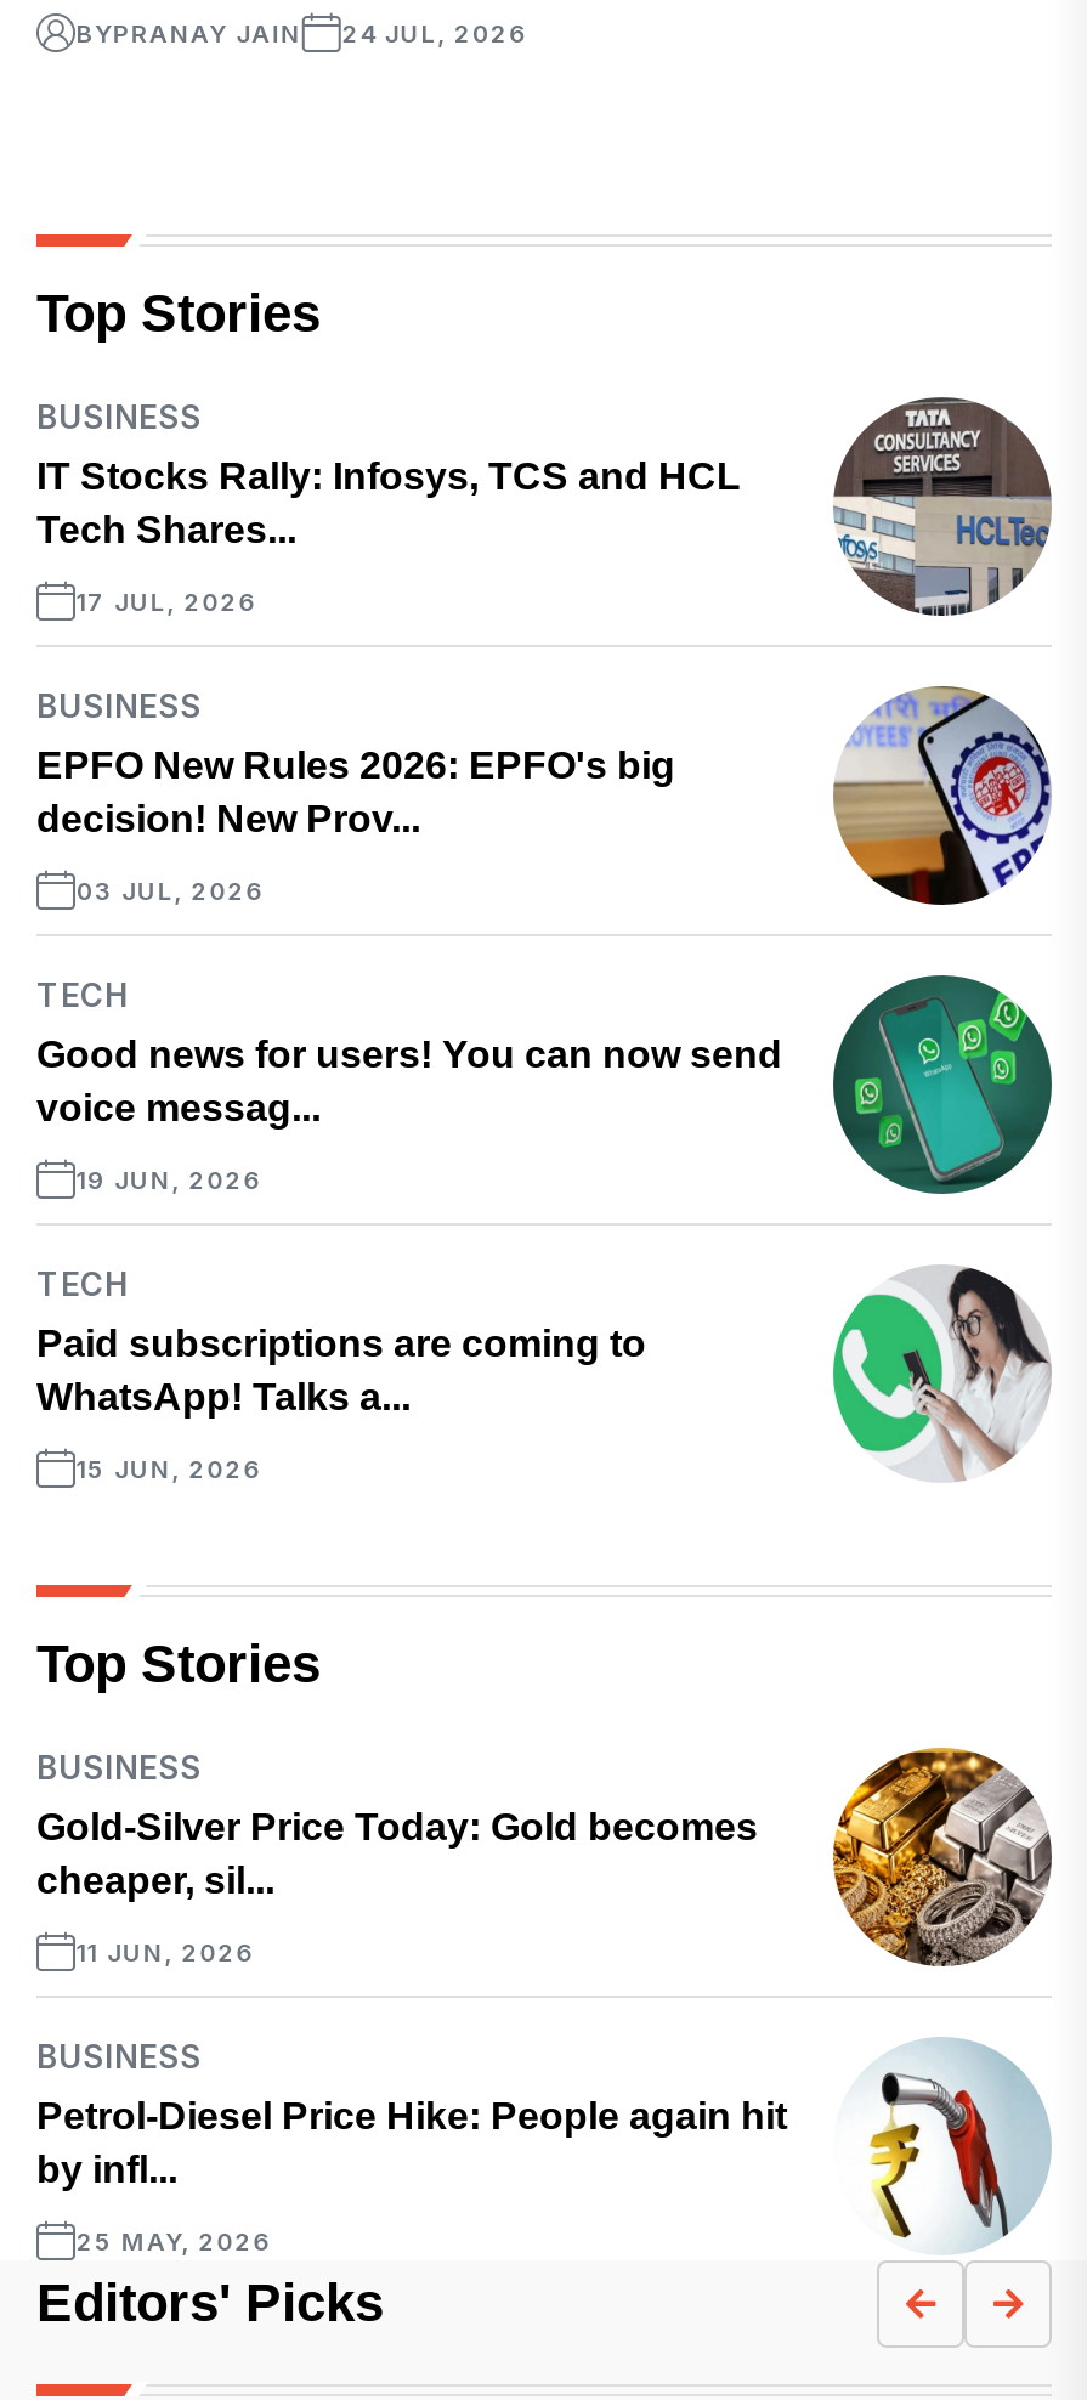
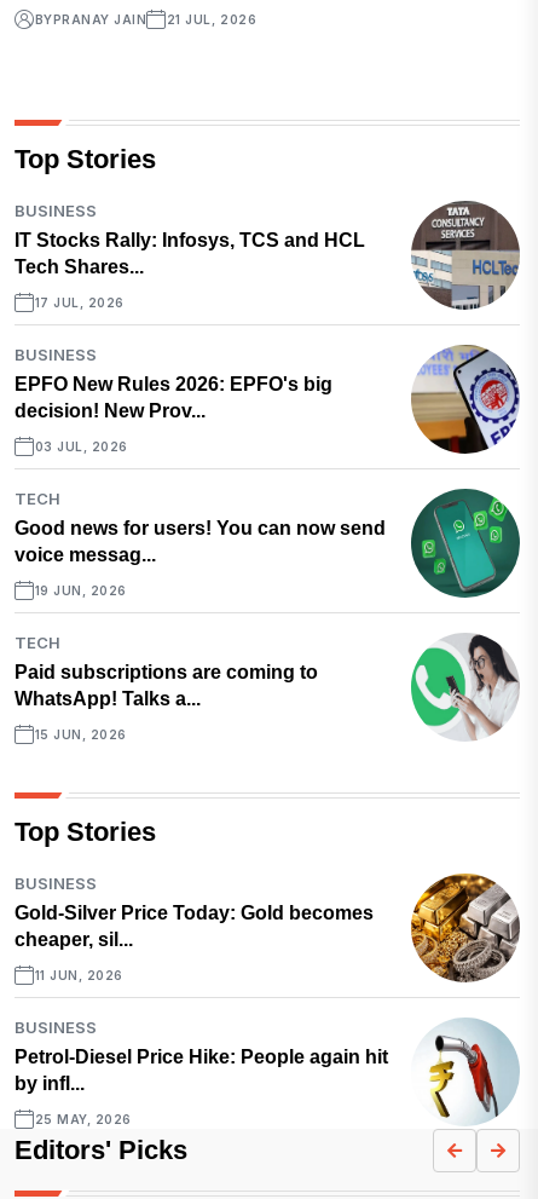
[77,17,527,47] BYPRANAY JAIN 24 JUL, 2026 -> [34,12,256,26] BYPRANAY JAIN 21 JUL, 2026

